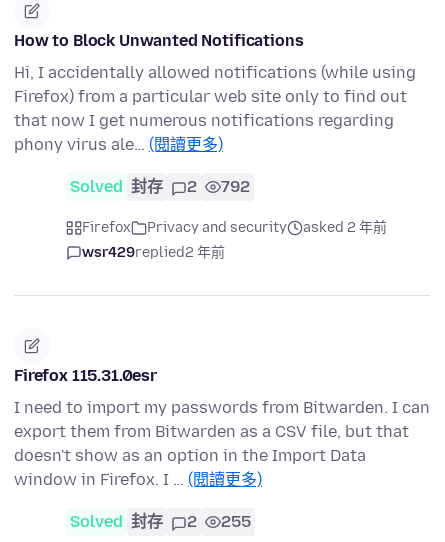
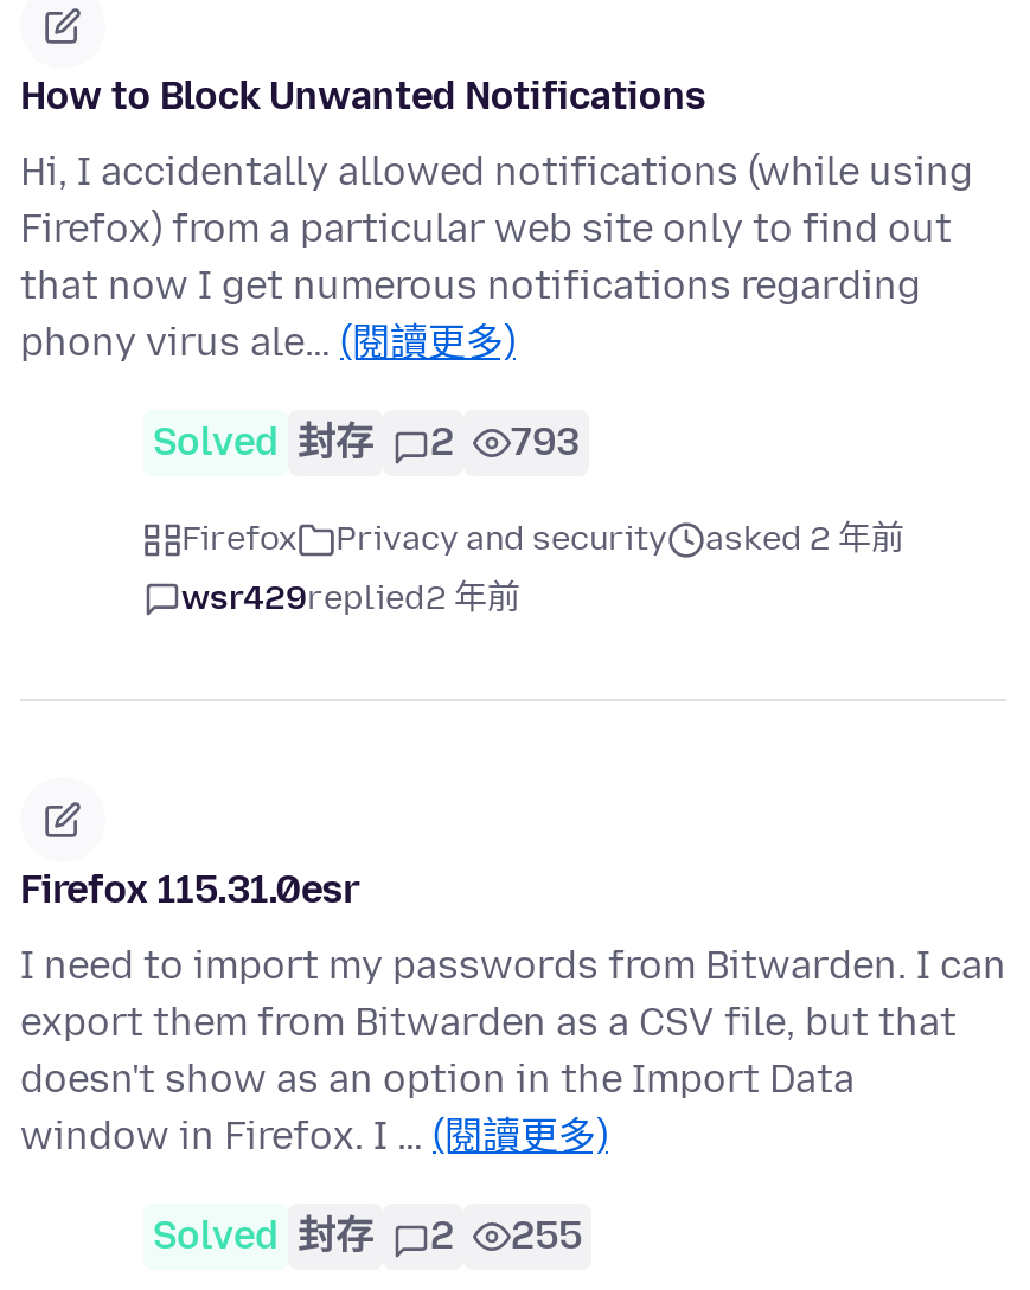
[70,177,250,196] Solved 封存 2 792 -> [153,421,580,466] Solved 封存 2 793

